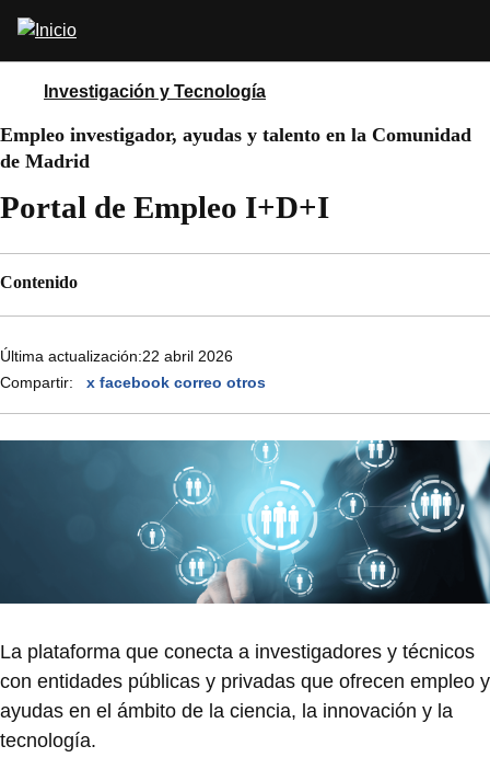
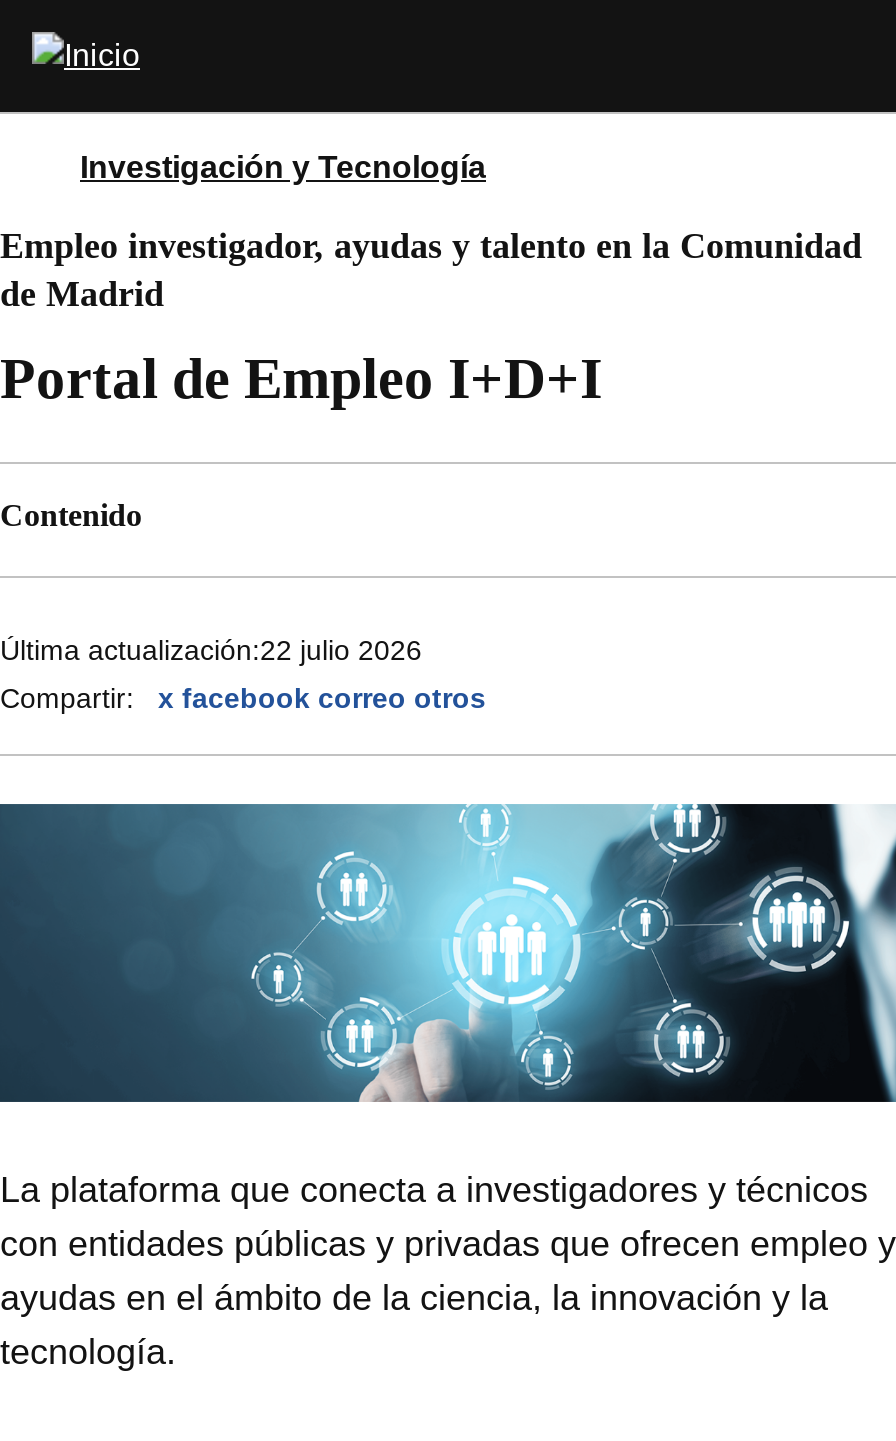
[0,347,233,365] Última actualización:22 abril 2026 -> [0,634,422,666] Última actualización:22 julio 2026

